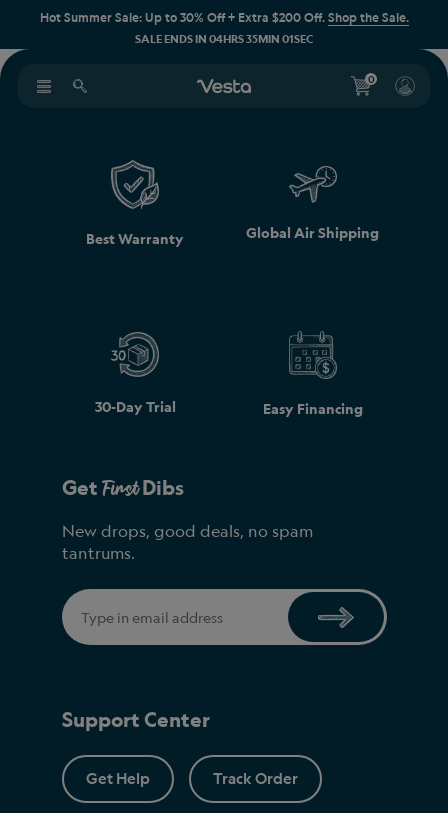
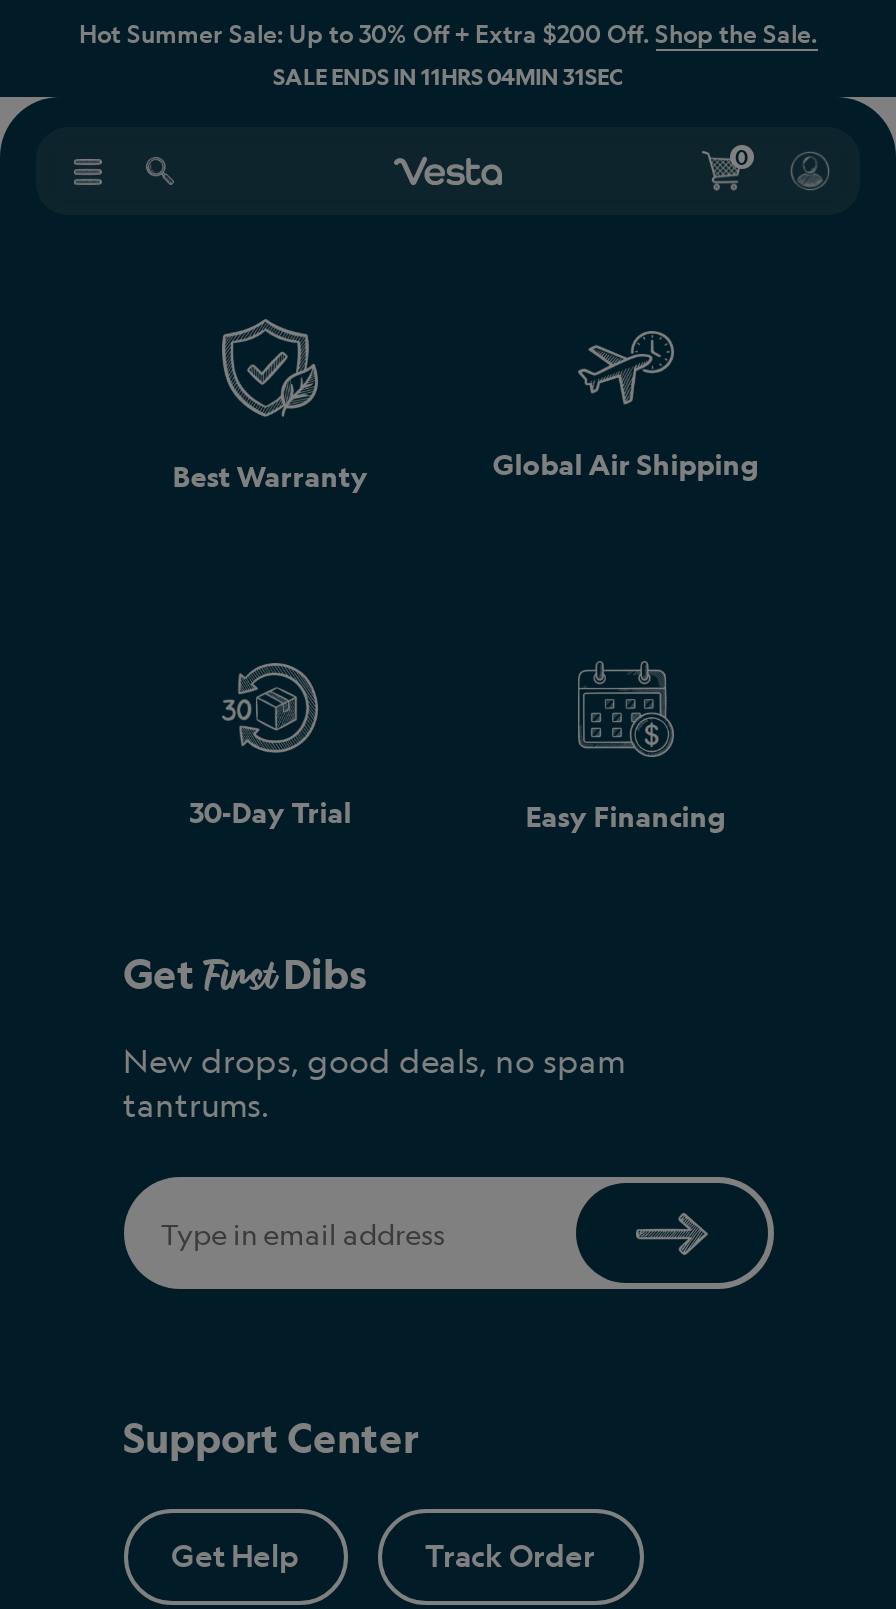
[135,32,313,46] SALE ENDS IN 04HRS 35MIN 01SEC -> [273,63,623,91] SALE ENDS IN 11HRS 04MIN 31SEC

